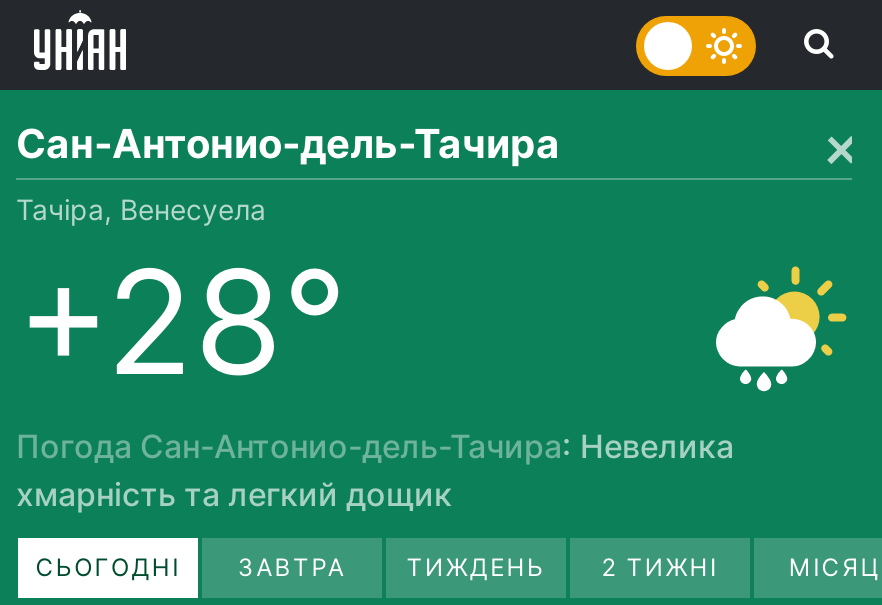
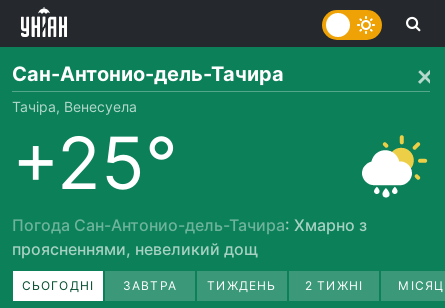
[16,234,734,514] +28° | Погода Сан-Антонио-дель-Тачира: Невелика | хмарність та легкий дощик -> [12,119,367,259] +25° | Погода Сан-Антонио-дель-Тачира: Хмарно з | проясненнями, невеликий дощ

